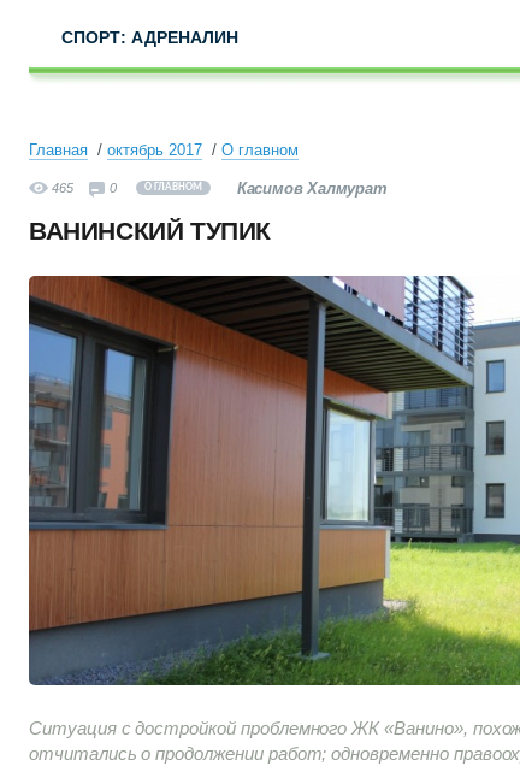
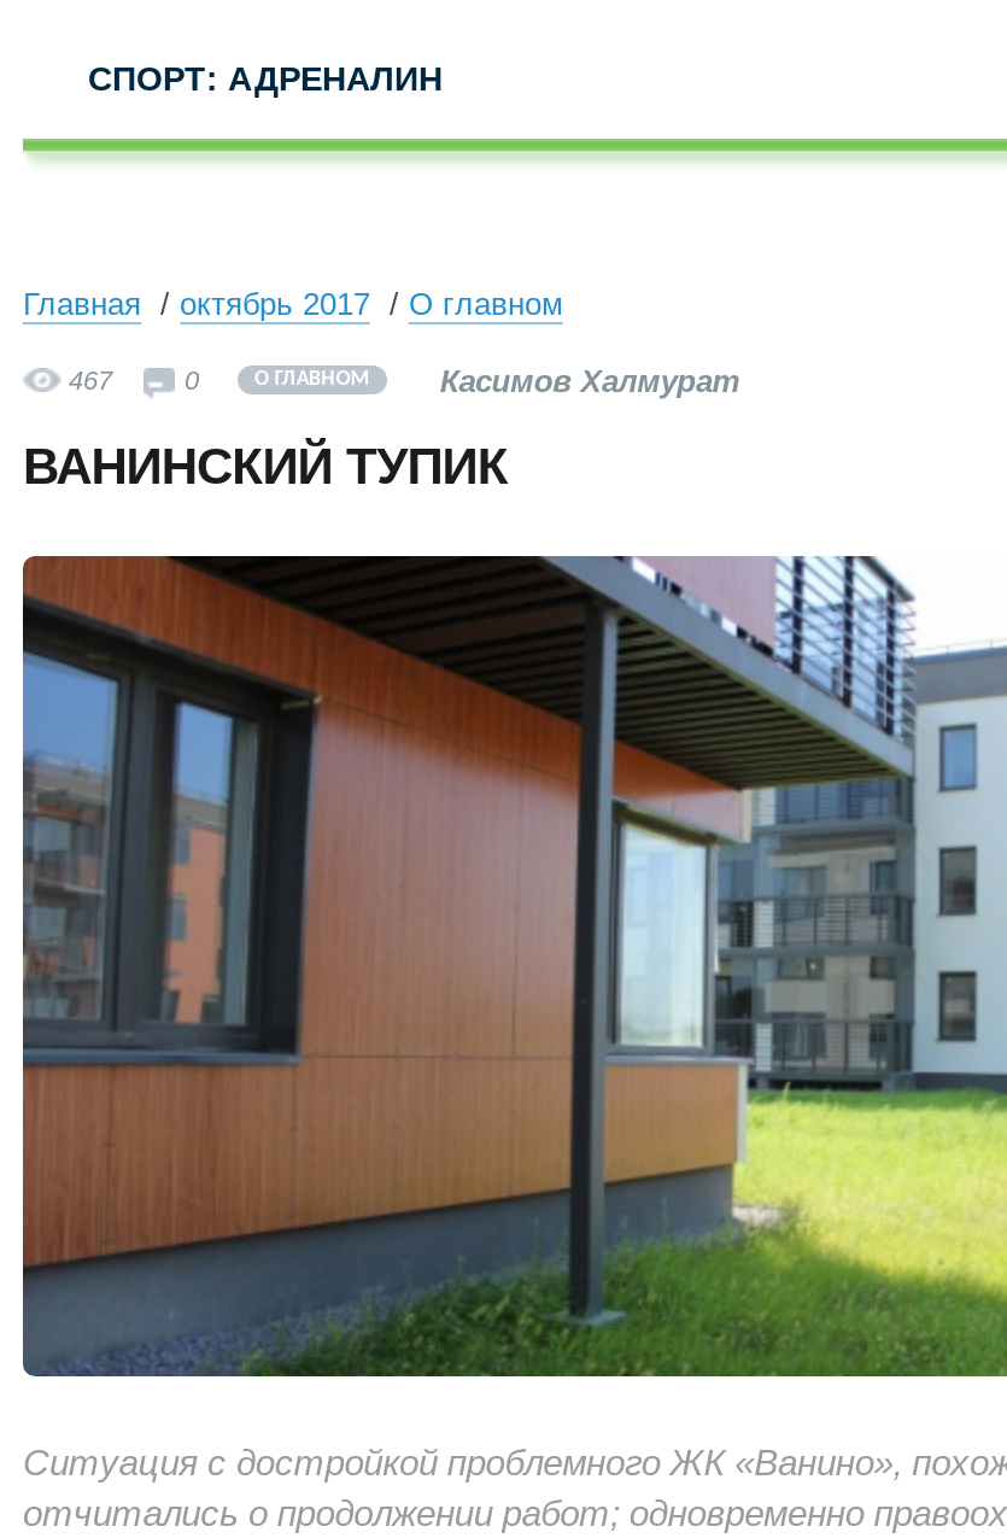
[52,181,73,195] 465 -> [69,366,112,394] 467

